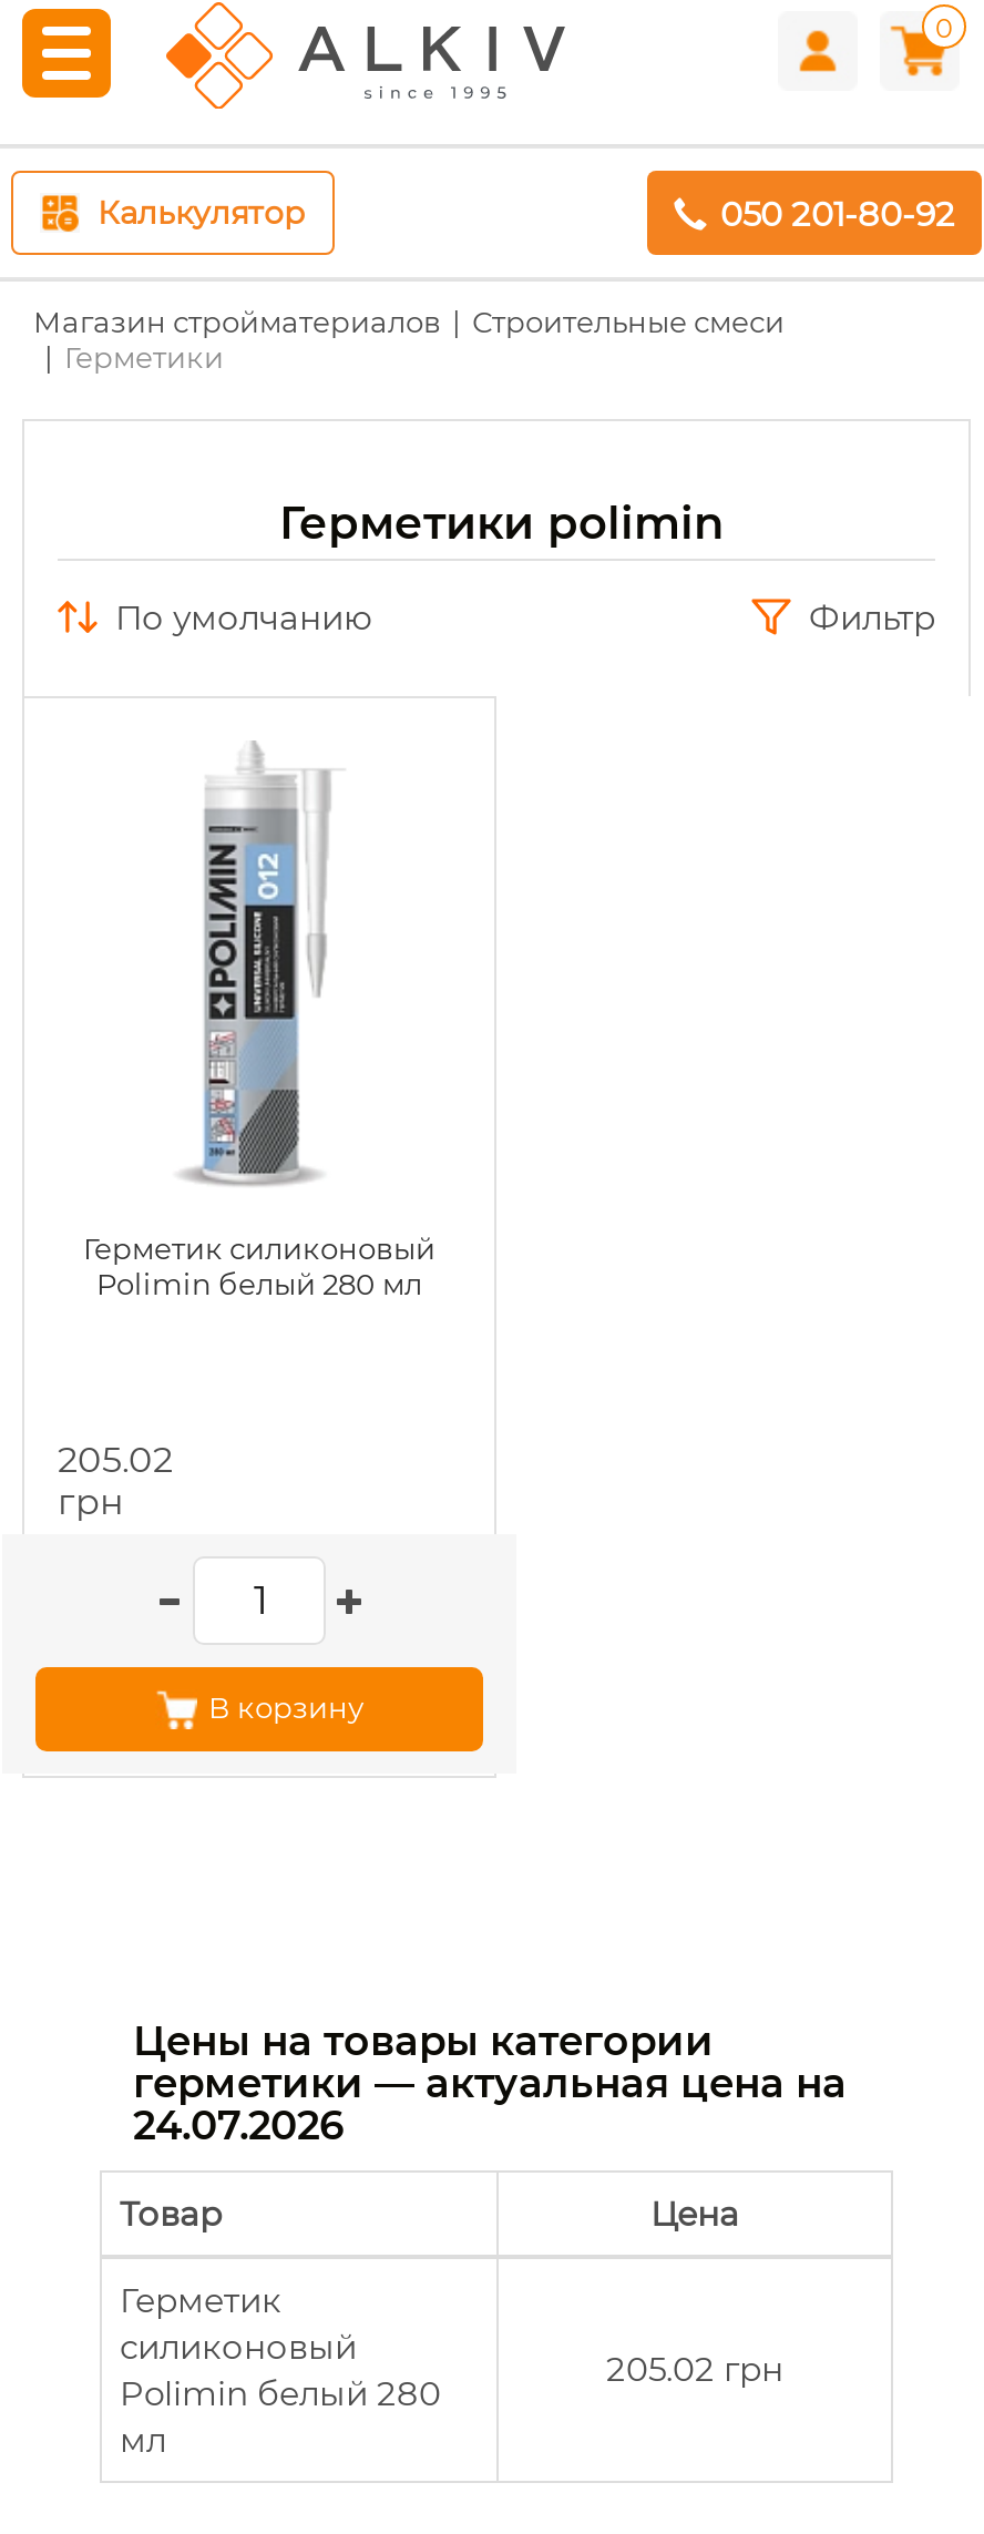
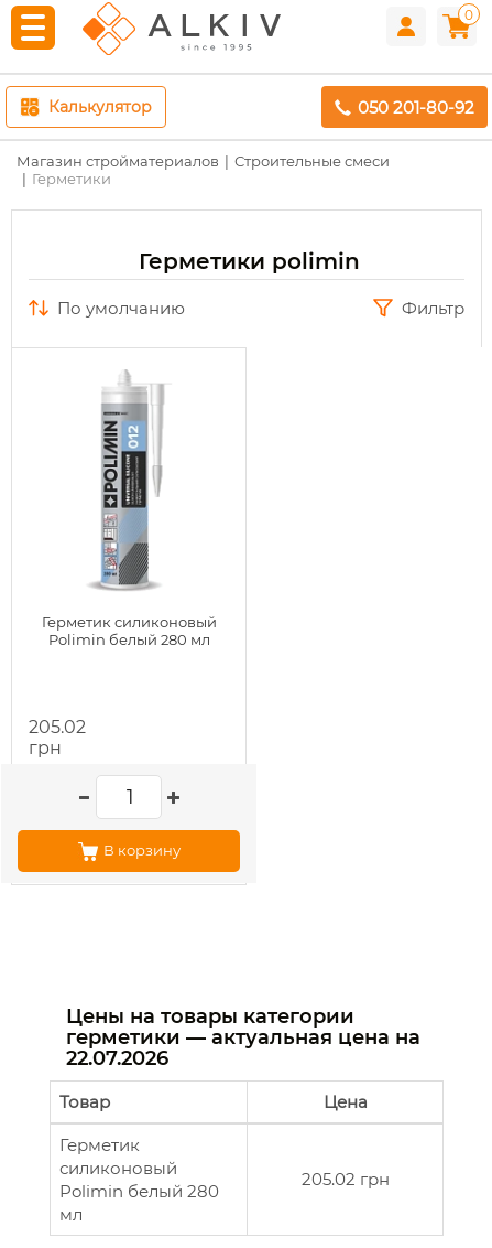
[133,2102,344,2150] 24.07.2026 -> [66,1046,168,1071] 22.07.2026

